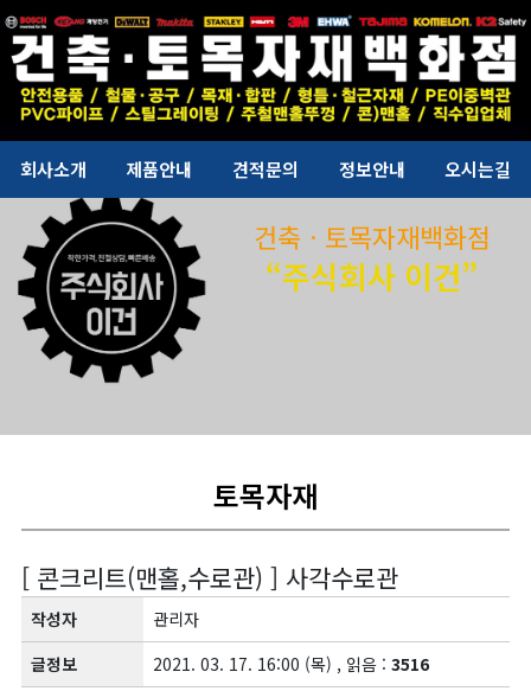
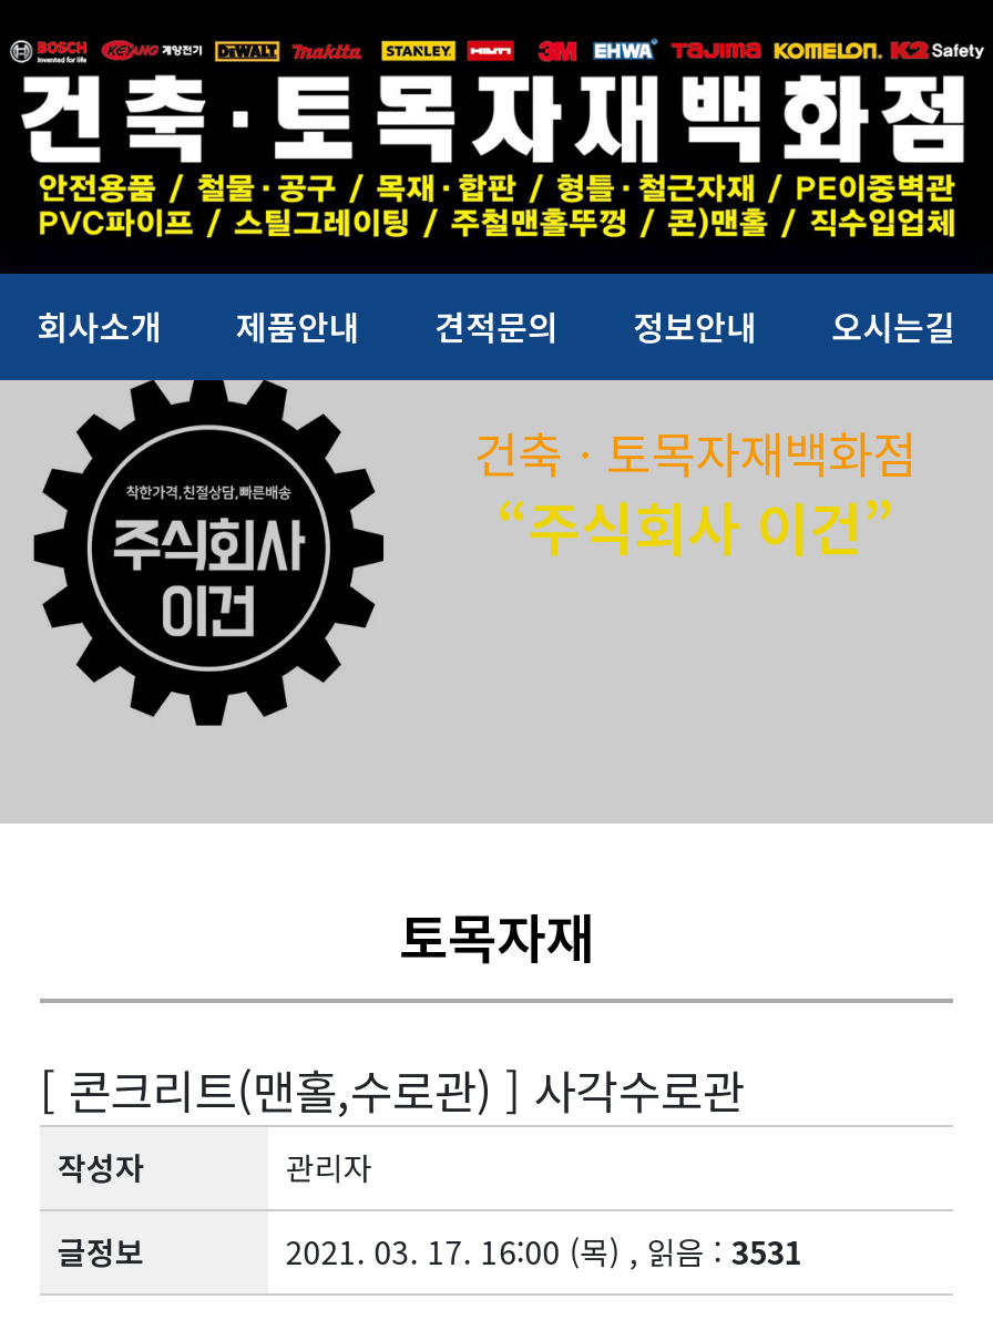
[153,652,429,676] 2021. 03. 17. 16:00 (목) , 읽음 : 3516 -> [286,1230,802,1274] 2021. 03. 17. 16:00 (목) , 읽음 : 3531

